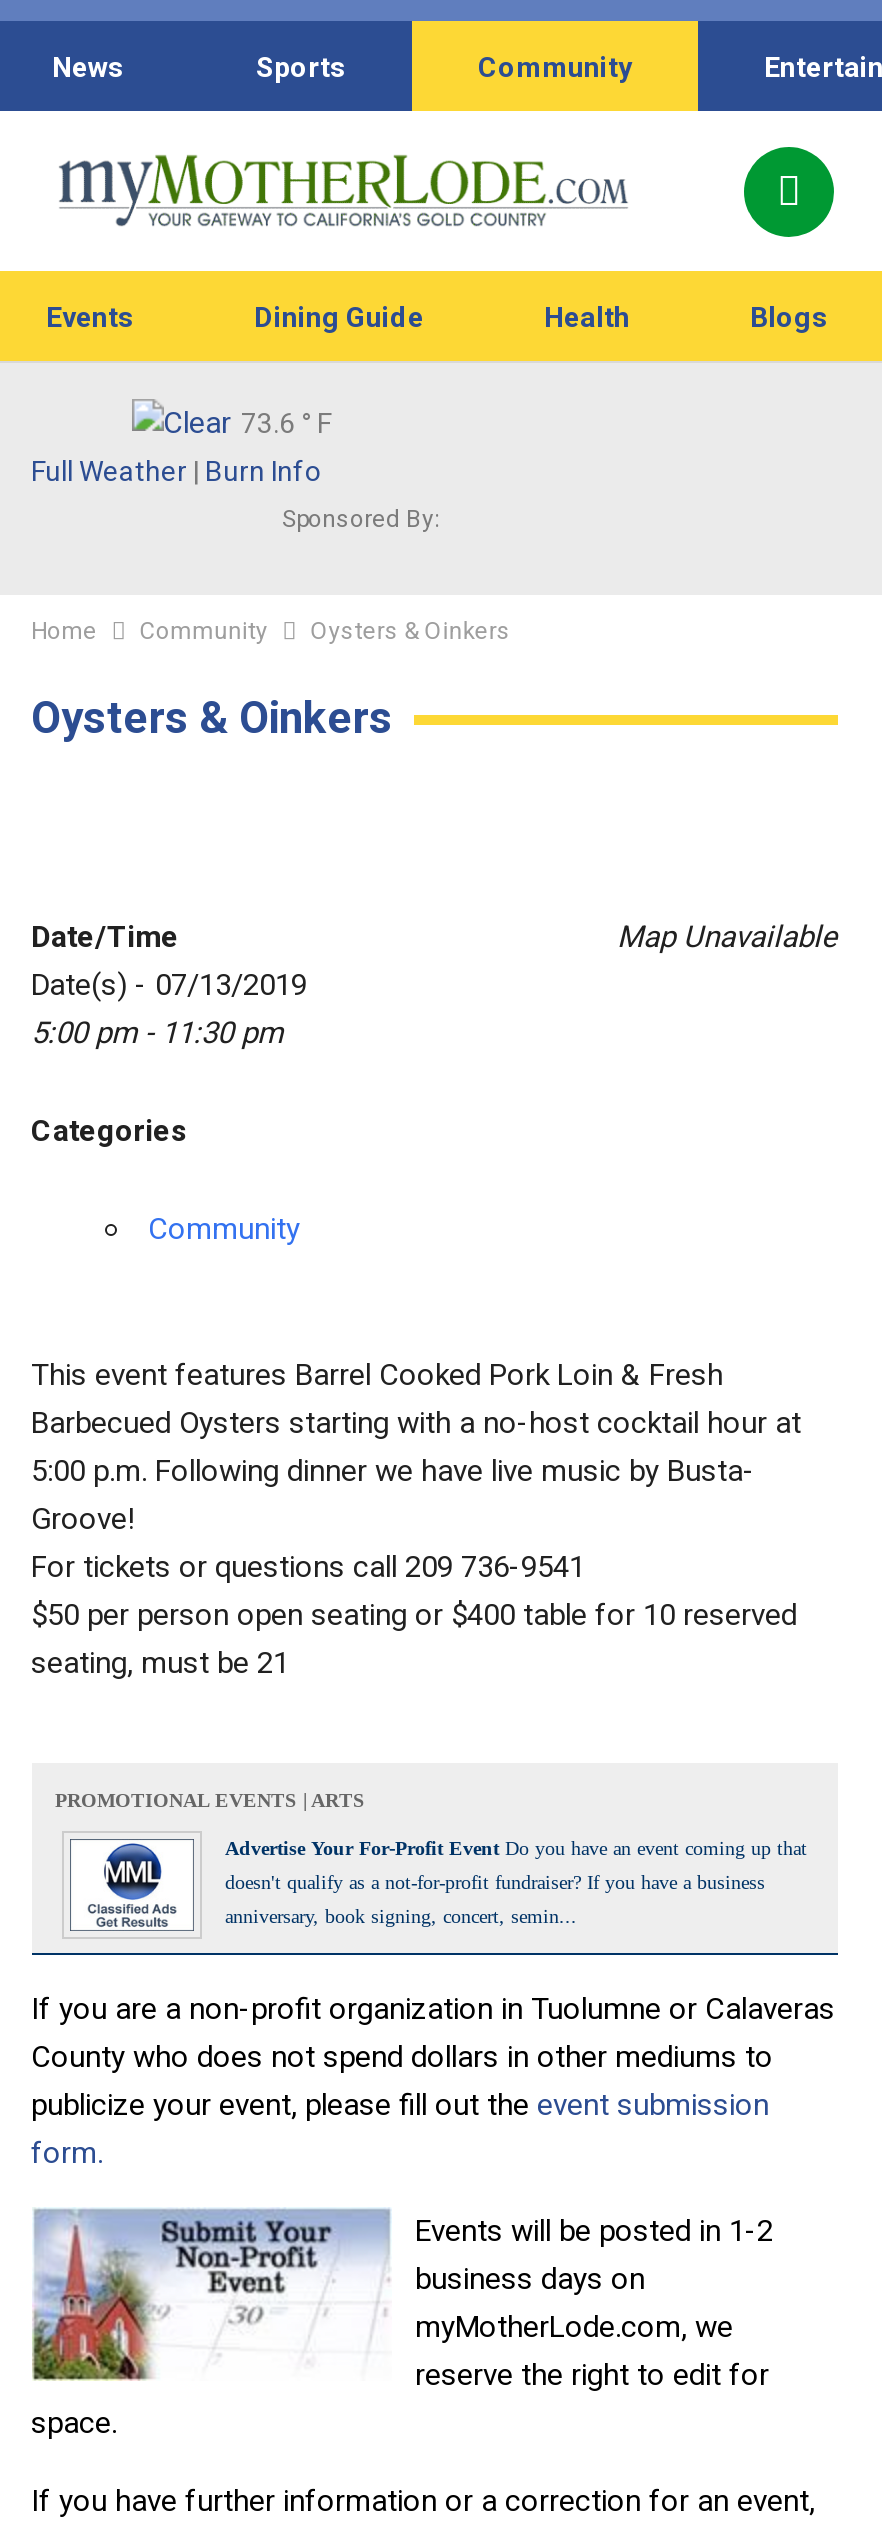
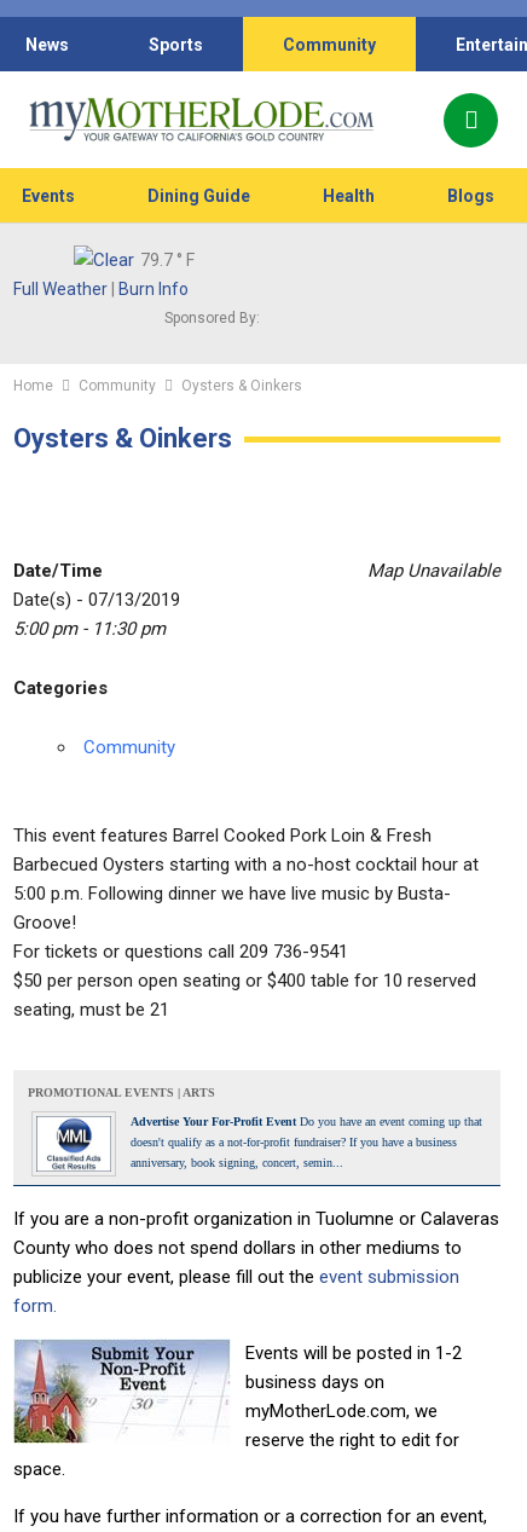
[241,407,331,439] 73.6 ° F -> [140,250,194,270] 79.7 ° F

